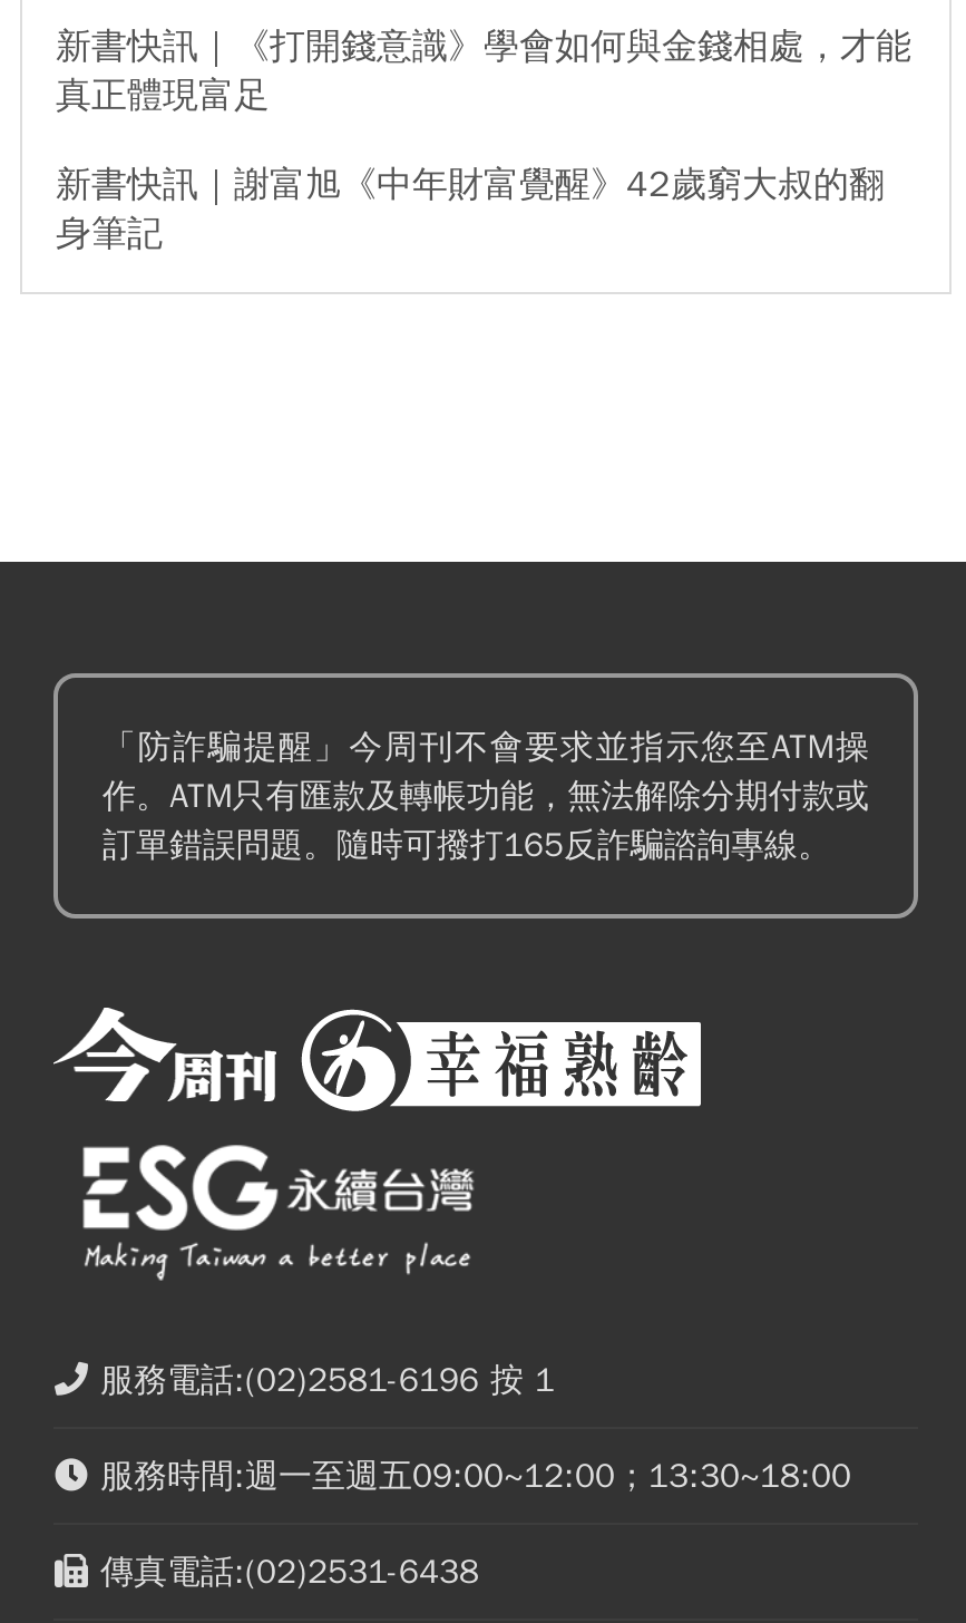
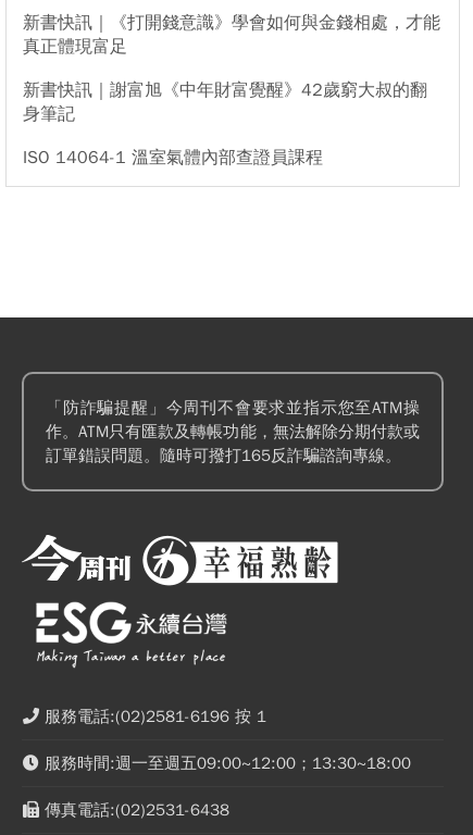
none -> [23,146,323,168] ISO 14064-1 溫室氣體內部查證員課程

